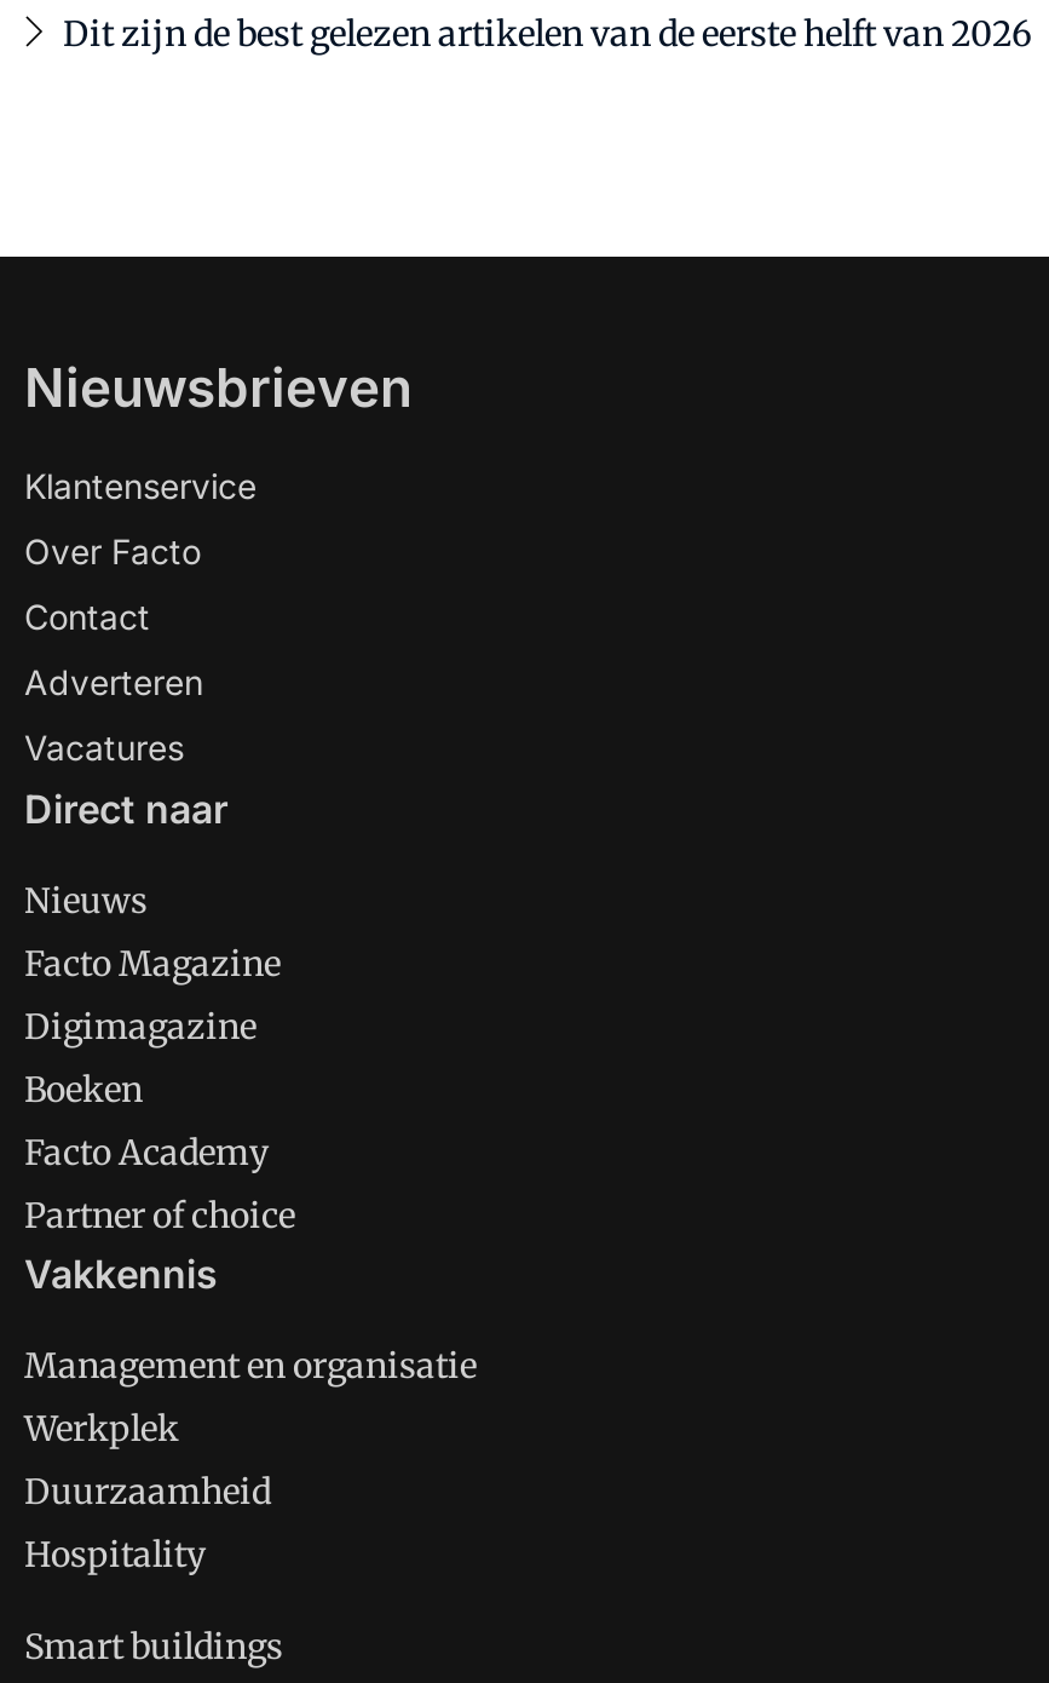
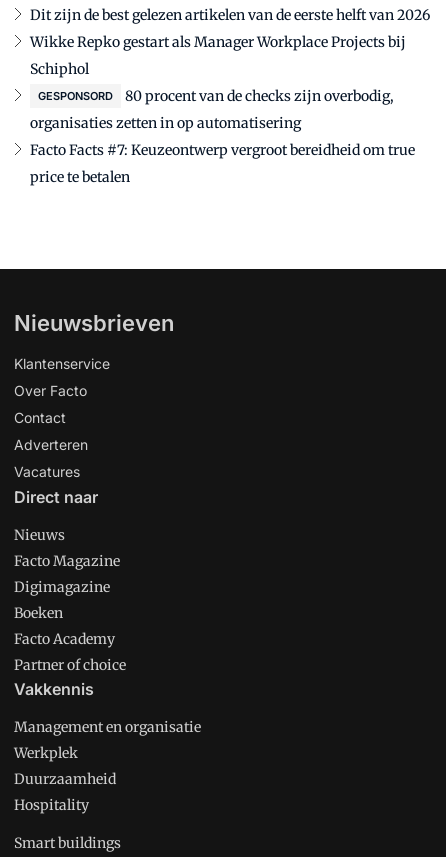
none -> [30,33,415,186] Wikke Repko gestart als Manager Workplace Projects bij | Schiphol | GESPONSORD | 80 procent van de checks zijn overbodig, | organisaties zetten in op automatisering | Facto Facts #7: Keuzeontwerp vergroot bereidheid om true | price te betalen

